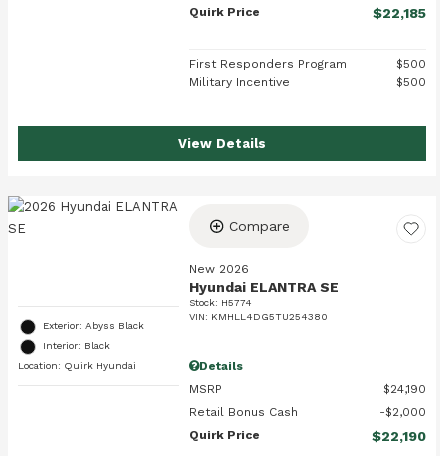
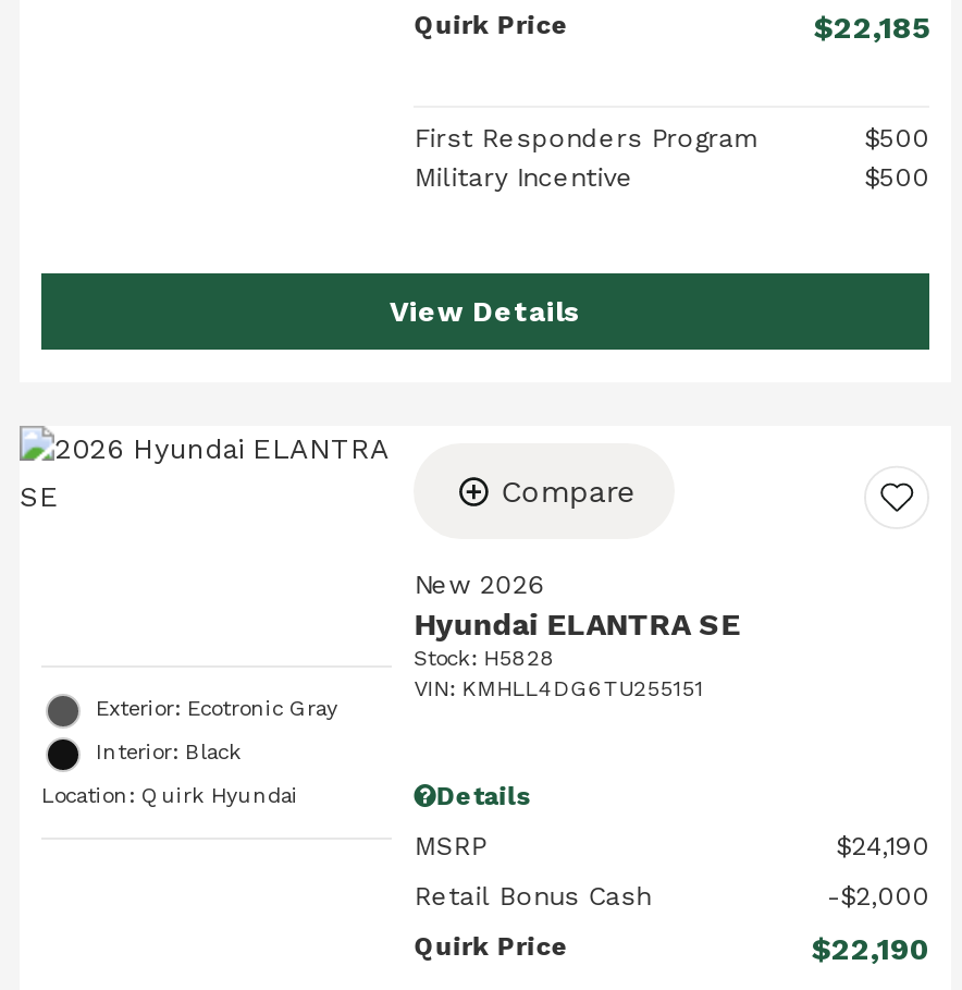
[189,297,252,308] Stock: H5774 -> [414,646,555,670] Stock: H5828
[189,311,328,322] VIN: KMHLL4DG5TU254380 -> [414,676,703,700] VIN: KMHLL4DG6TU255151
[43,320,144,331] Exterior: Abyss Black -> [96,696,337,720] Exterior: Ecotronic Gray

